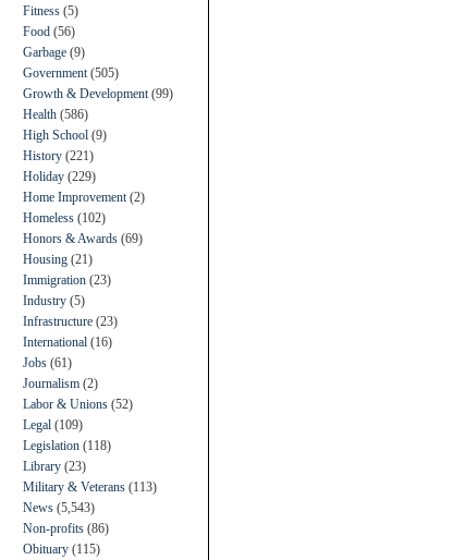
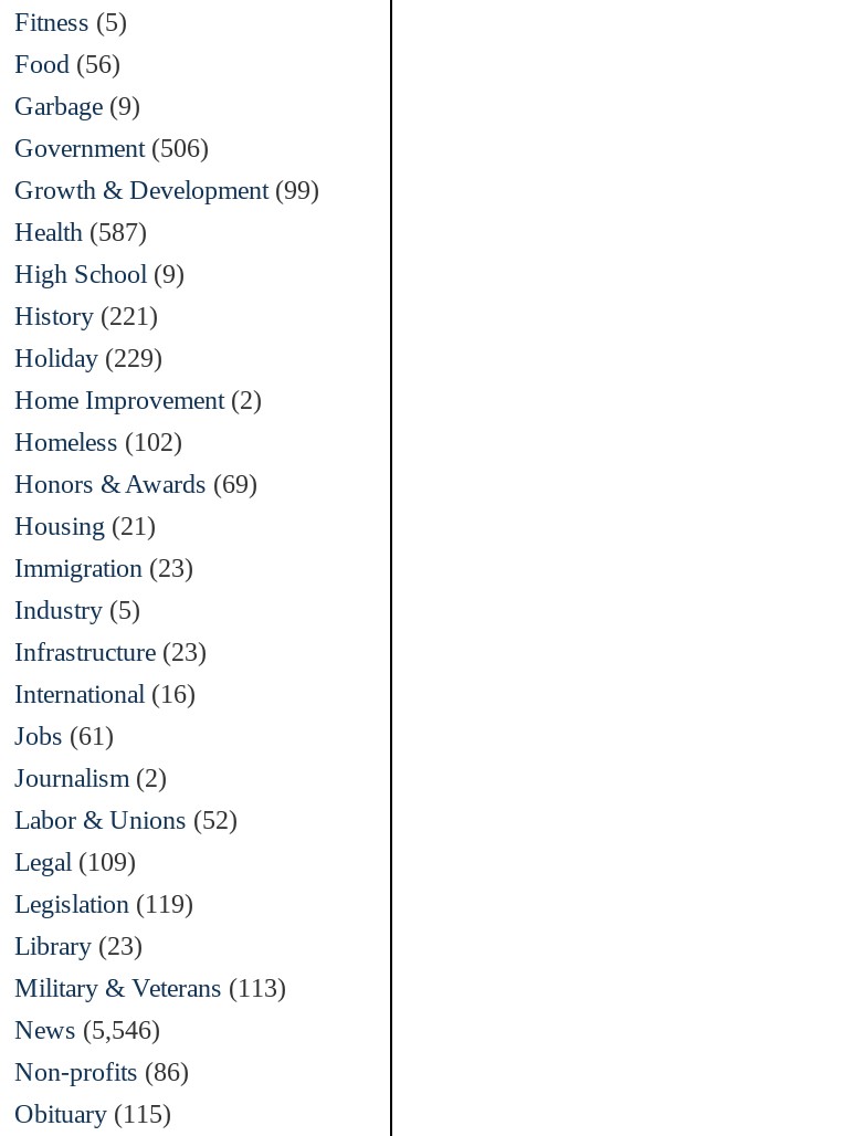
[23,65,119,81] Government (505) -> [14,133,209,164] Government (506)
[23,107,88,122] Health (586) -> [14,217,147,248] Health (587)
[23,438,111,453] Legislation (118) -> [14,888,193,919] Legislation (119)
[23,500,95,515] News (5,543) -> [14,1014,160,1045] News (5,546)

